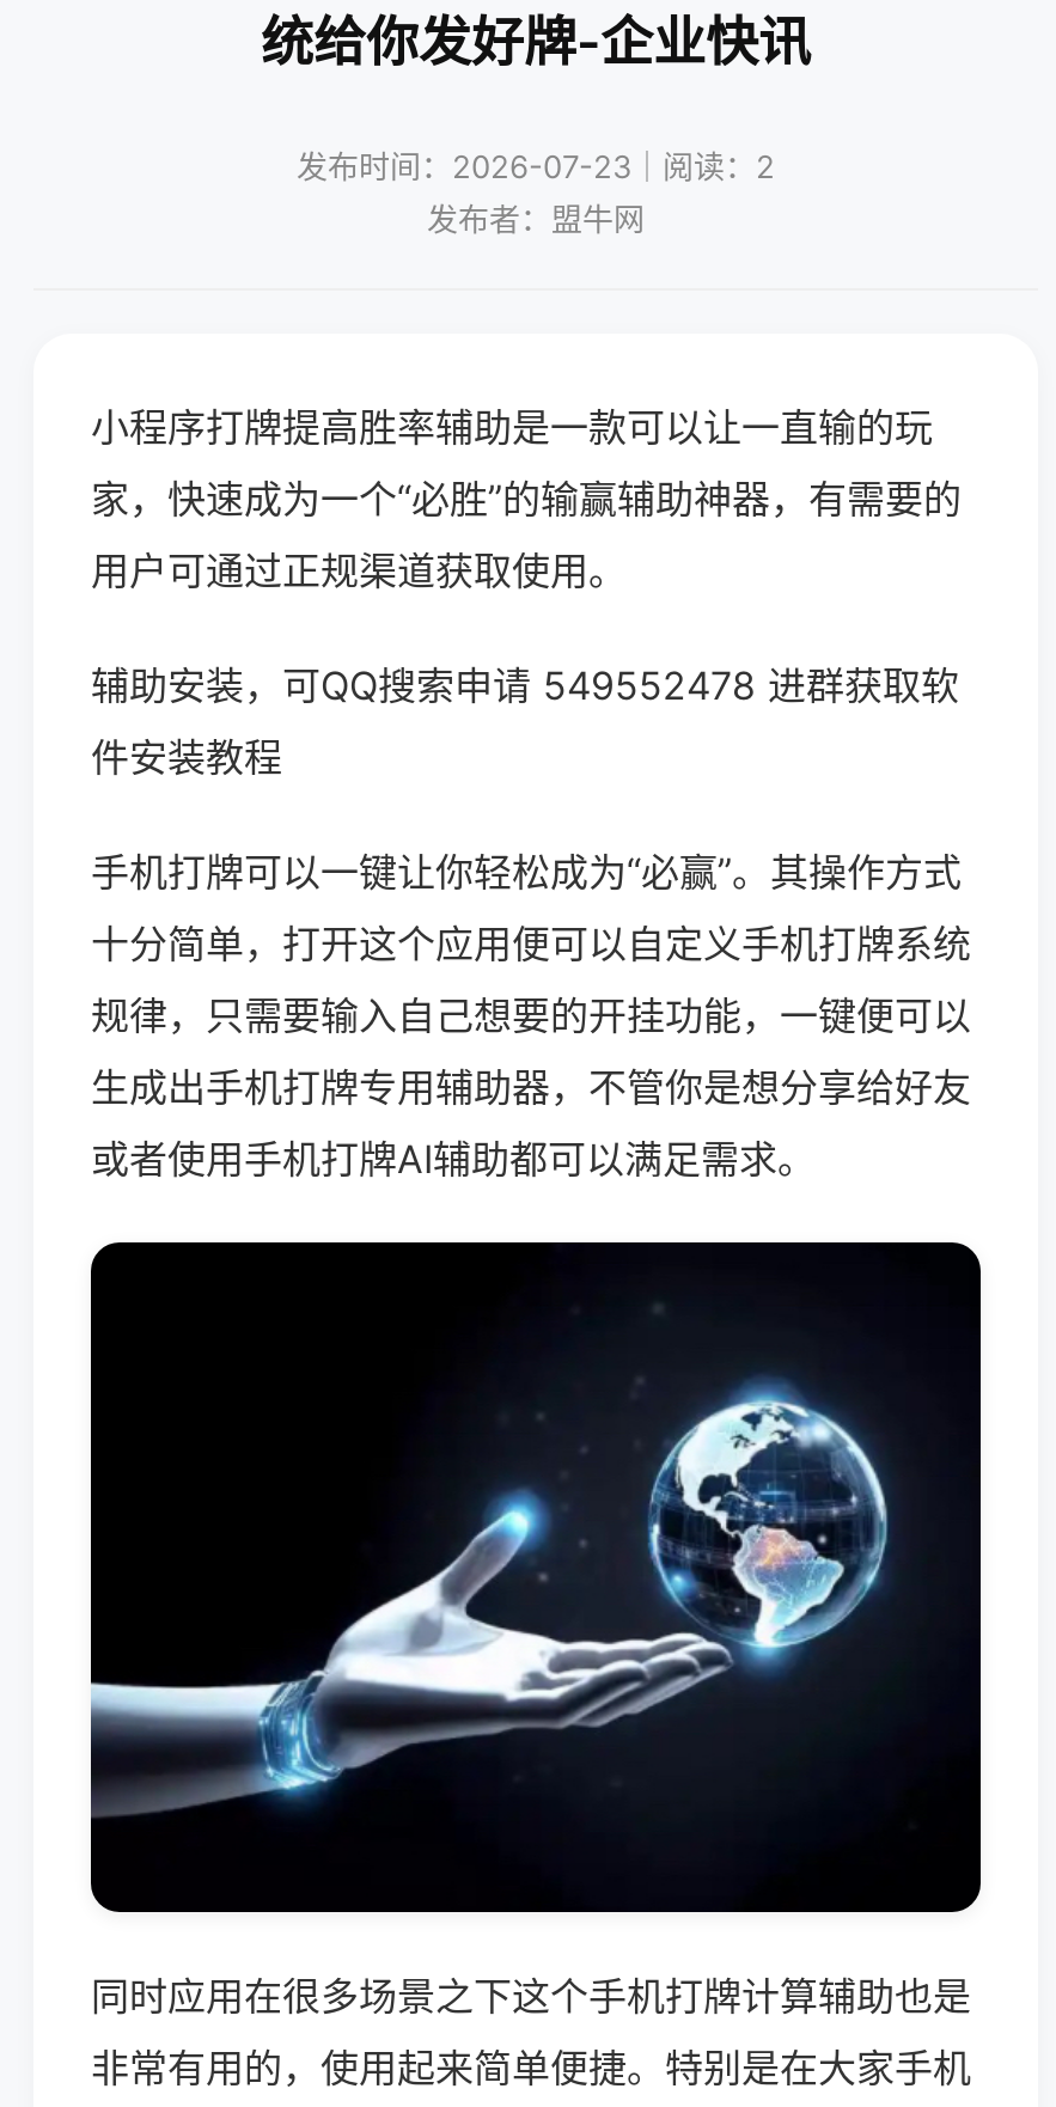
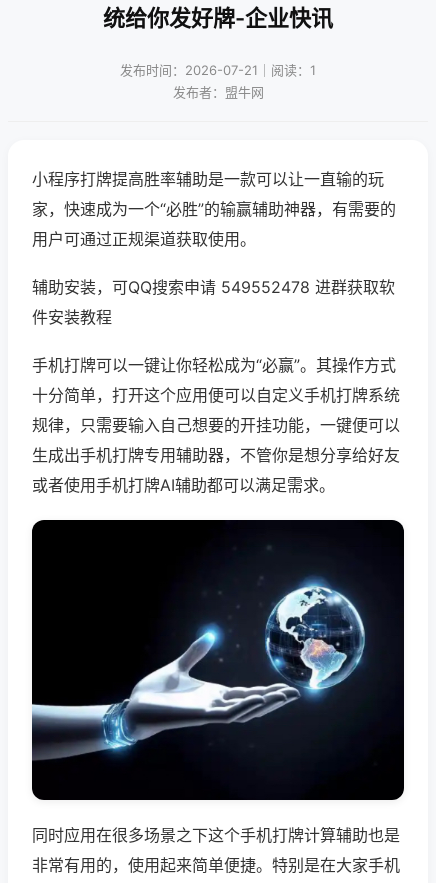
[297,147,775,185] 发布时间：2026-07-23｜阅读：2 -> [120,62,316,78] 发布时间：2026-07-21｜阅读：1

